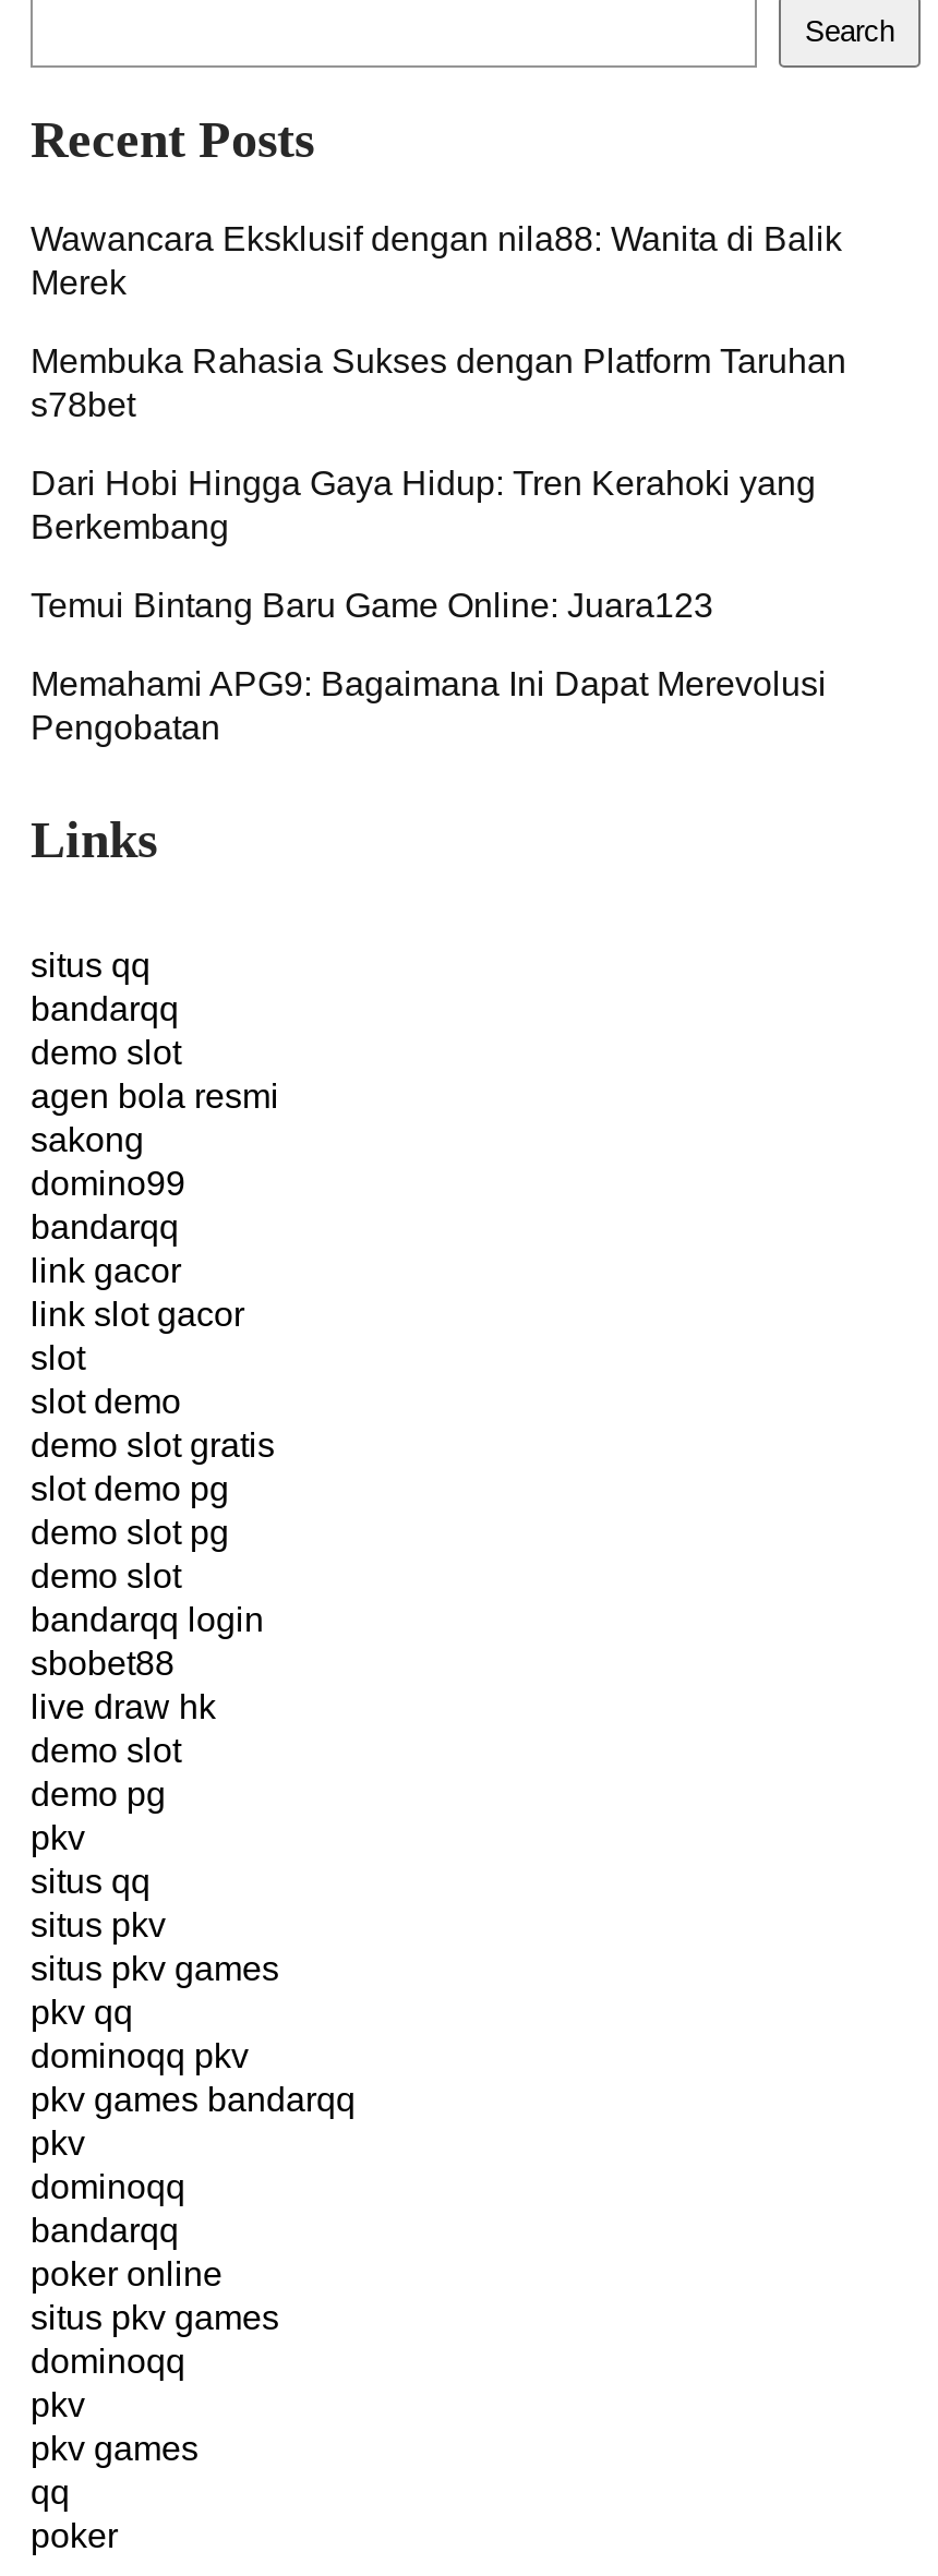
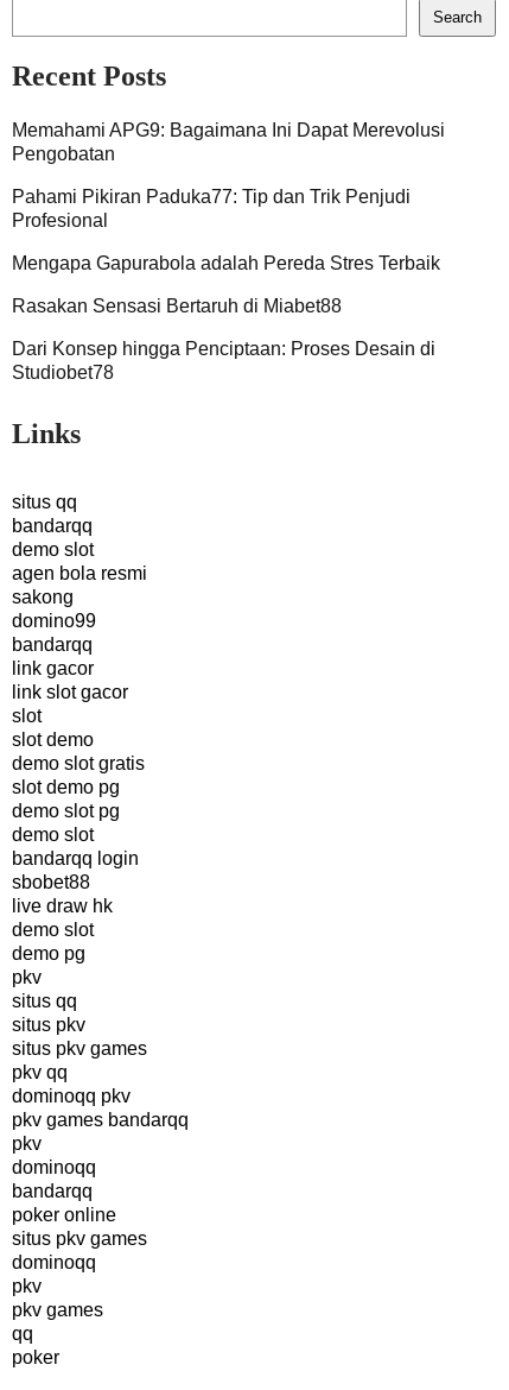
[31,220,846,624] Wawancara Eksklusif dengan nila88: Wanita di Balik | Merek | Membuka Rahasia Sukses dengan Platform Taruhan | s78bet | Dari Hobi Hingga Gaya Hidup: Tren Kerahoki yang | Berkembang | Temui Bintang Baru Game Online: Juara123 -> none
moved [31,665,827,746] -> [12,120,445,164]: Memahami APG9: Bagaimana Ini Dapat Merevolusi | Pengobatan
none -> [12,187,440,383] Pahami Pikiran Paduka77: Tip dan Trik Penjudi | Profesional | Mengapa Gapurabola adalah Pereda Stres Terbaik | Rasakan Sensasi Bertaruh di Miabet88 | Dari Konsep hingga Penciptaan: Proses Desain di | Studiobet78

